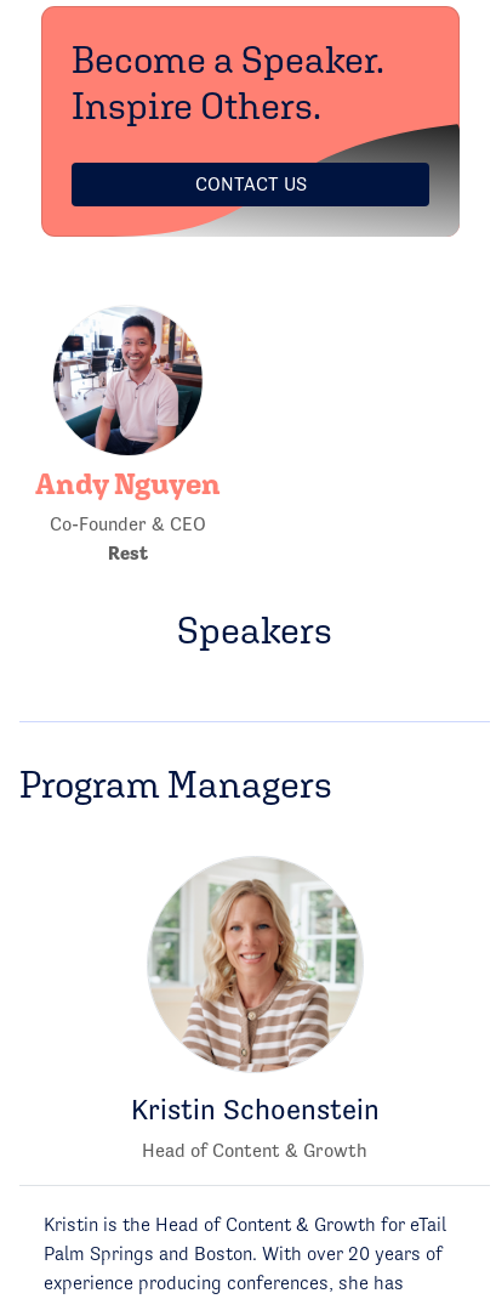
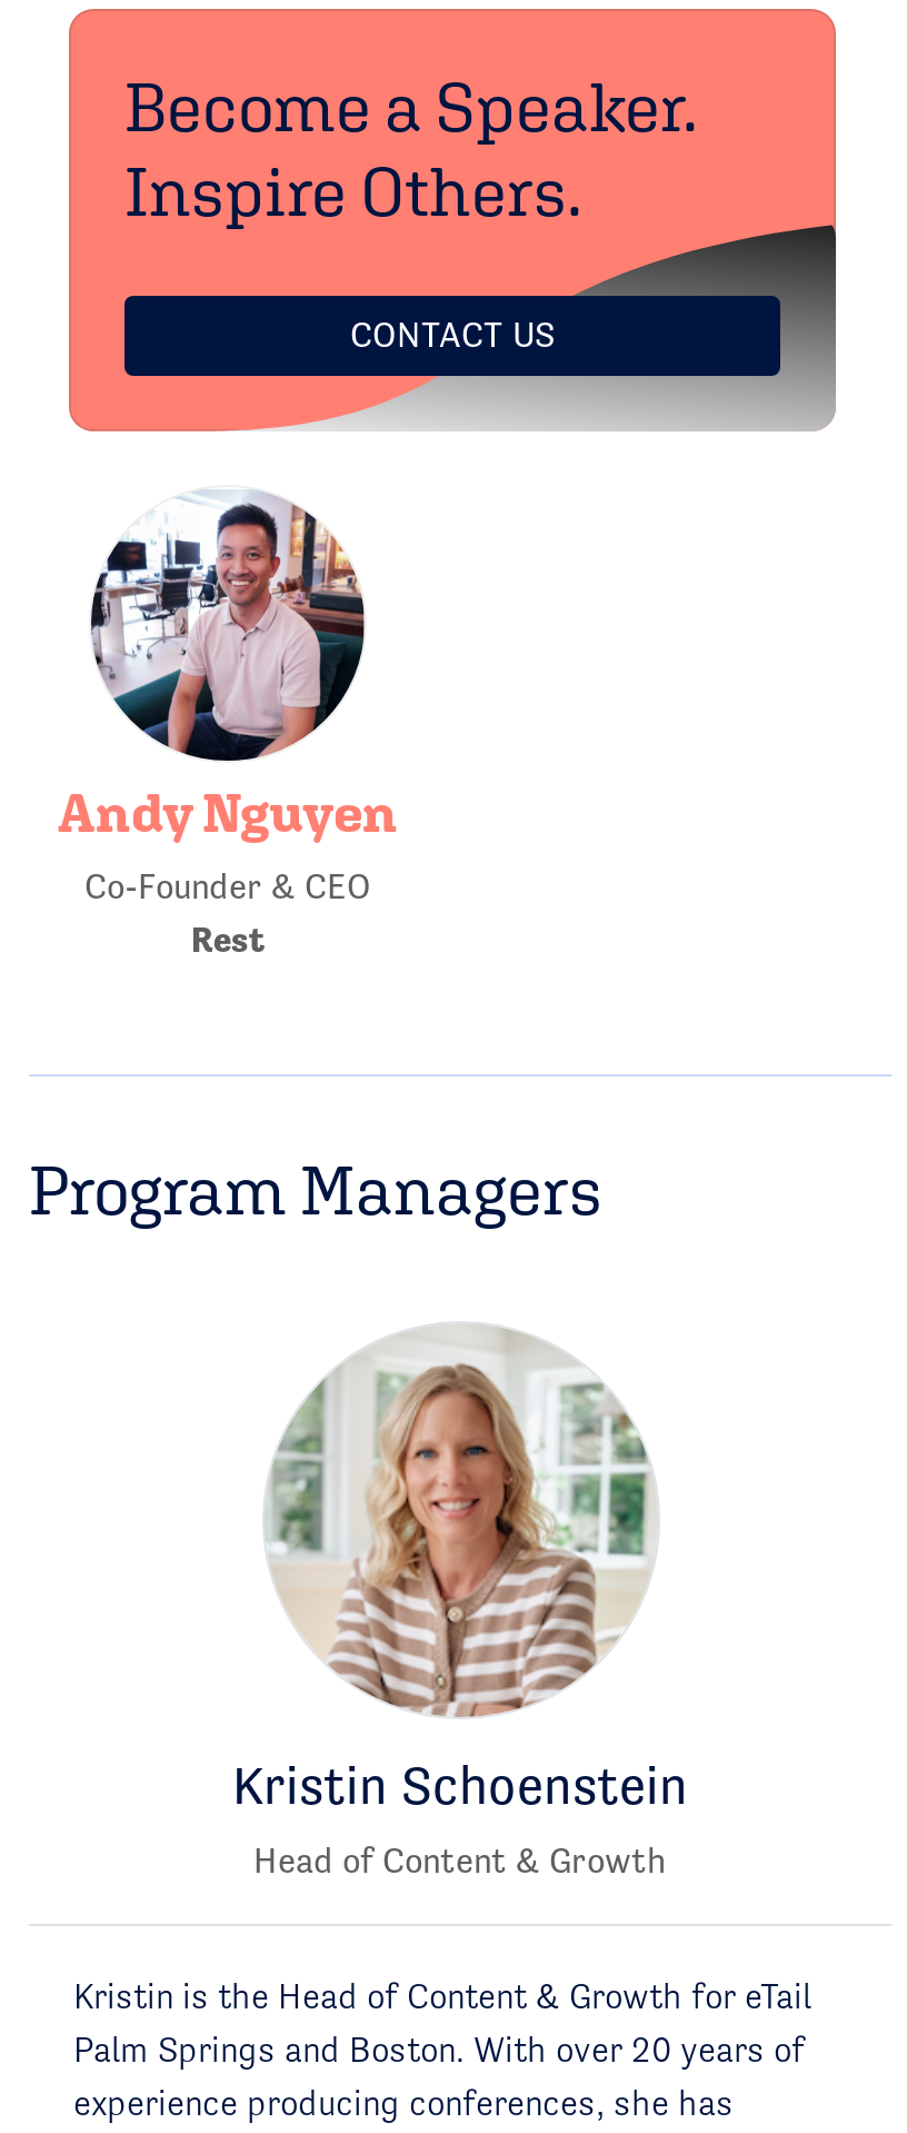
[177,608,332,652] Speakers -> none

